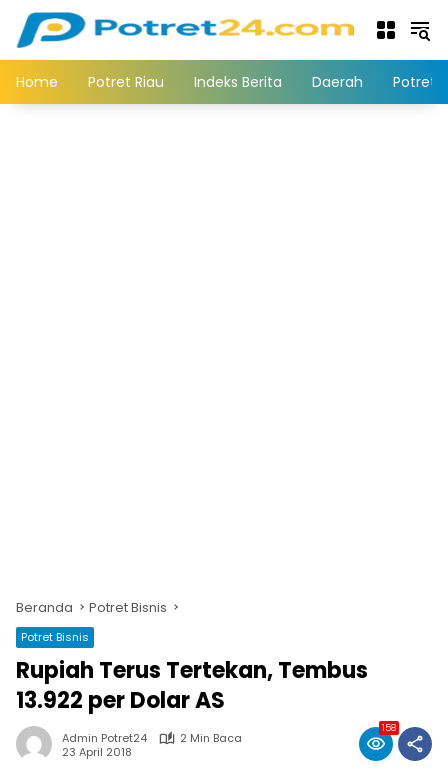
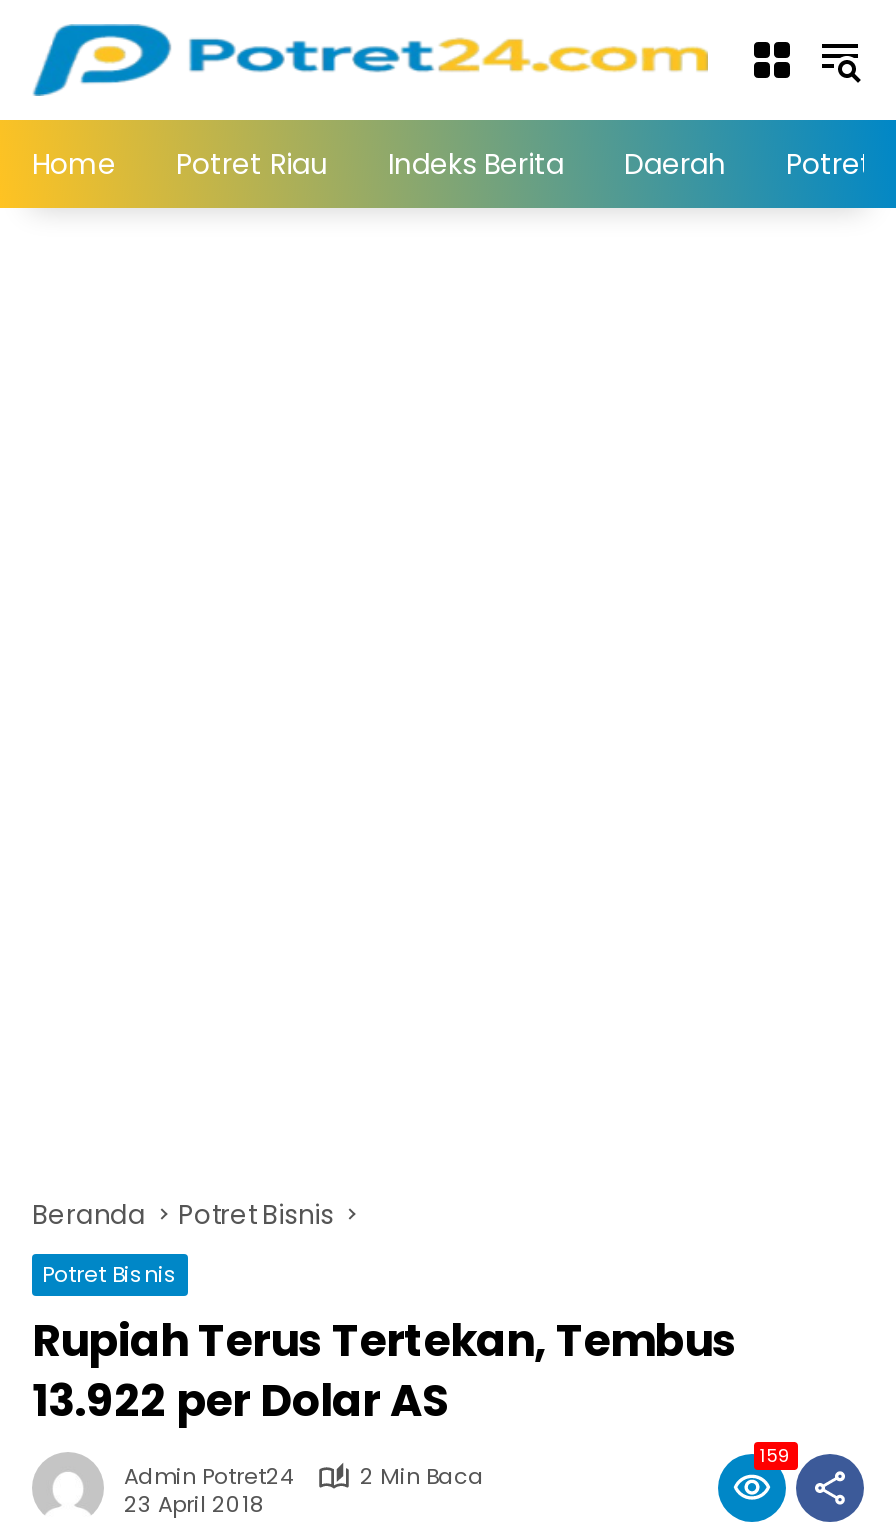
[382,722,396,734] 158 -> [760,1444,792,1468] 159

